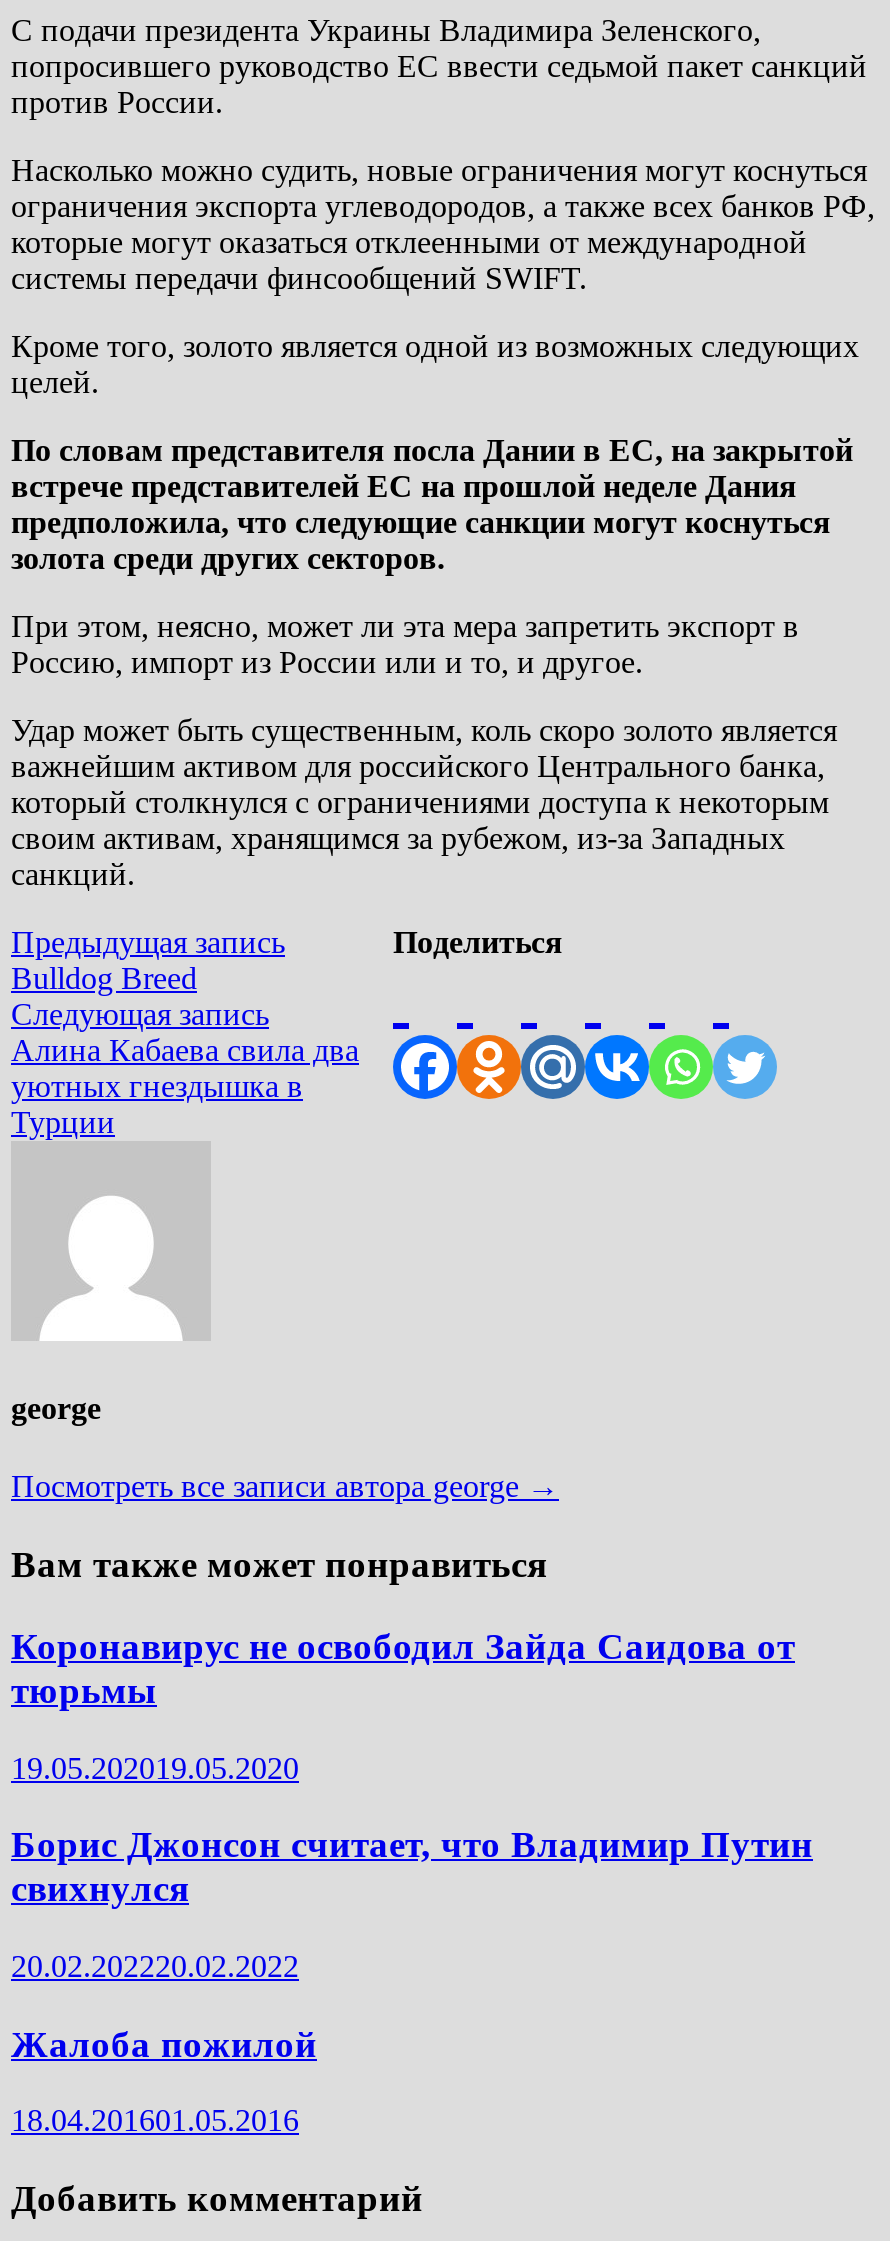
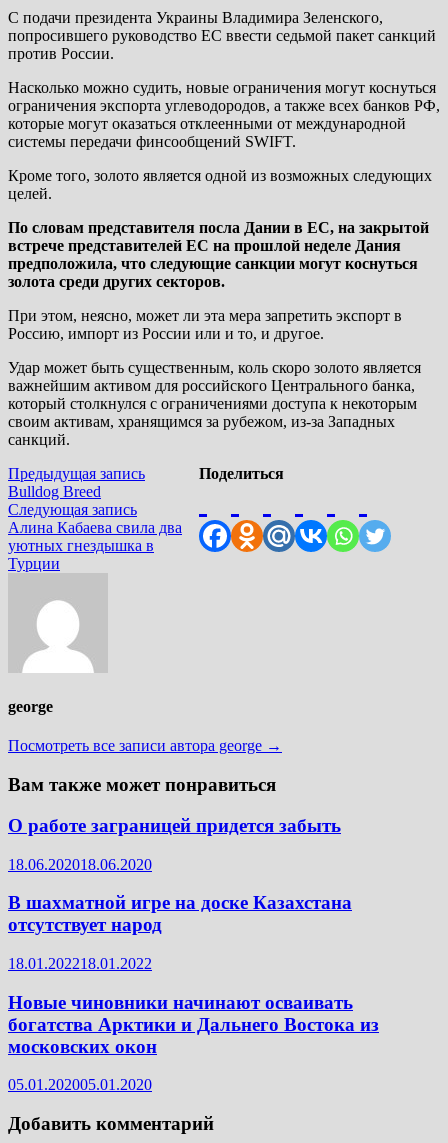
[11,1625,795,1711] Коронавирус не освободил Зайда Саидова от | тюрьмы -> [8,815,341,836] О работе заграницей придется забыть
[11,1750,299,1784] 19.05.202019.05.2020 -> [8,855,152,872] 18.06.202018.06.2020
[11,1823,813,1909] Борис Джонсон считает, что Владимир Путин | свихнулся -> [8,892,352,935] В шахматной игре на доске Казахстана | отсутствует народ
[11,1949,299,1983] 20.02.202220.02.2022 -> [8,955,152,972] 18.01.202218.01.2022
[11,2022,317,2064] Жалоба пожилой -> [8,992,379,1057] Новые чиновники начинают осваивать | богатства Арктики и Дальнего Востока из | московских окон
[11,2104,299,2138] 18.04.201601.05.2016 -> [8,1076,152,1093] 05.01.202005.01.2020

